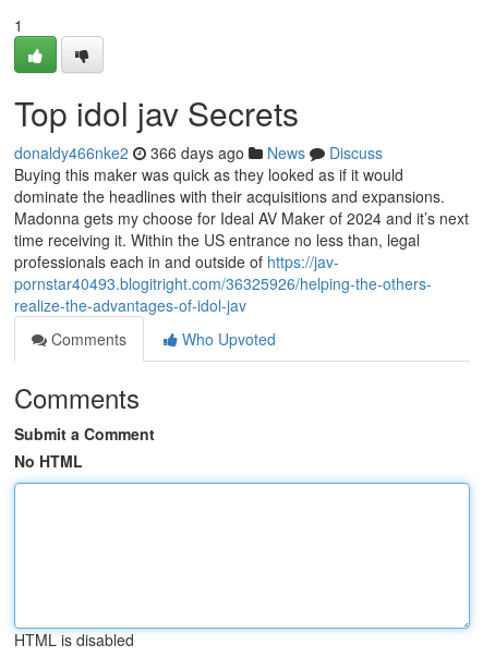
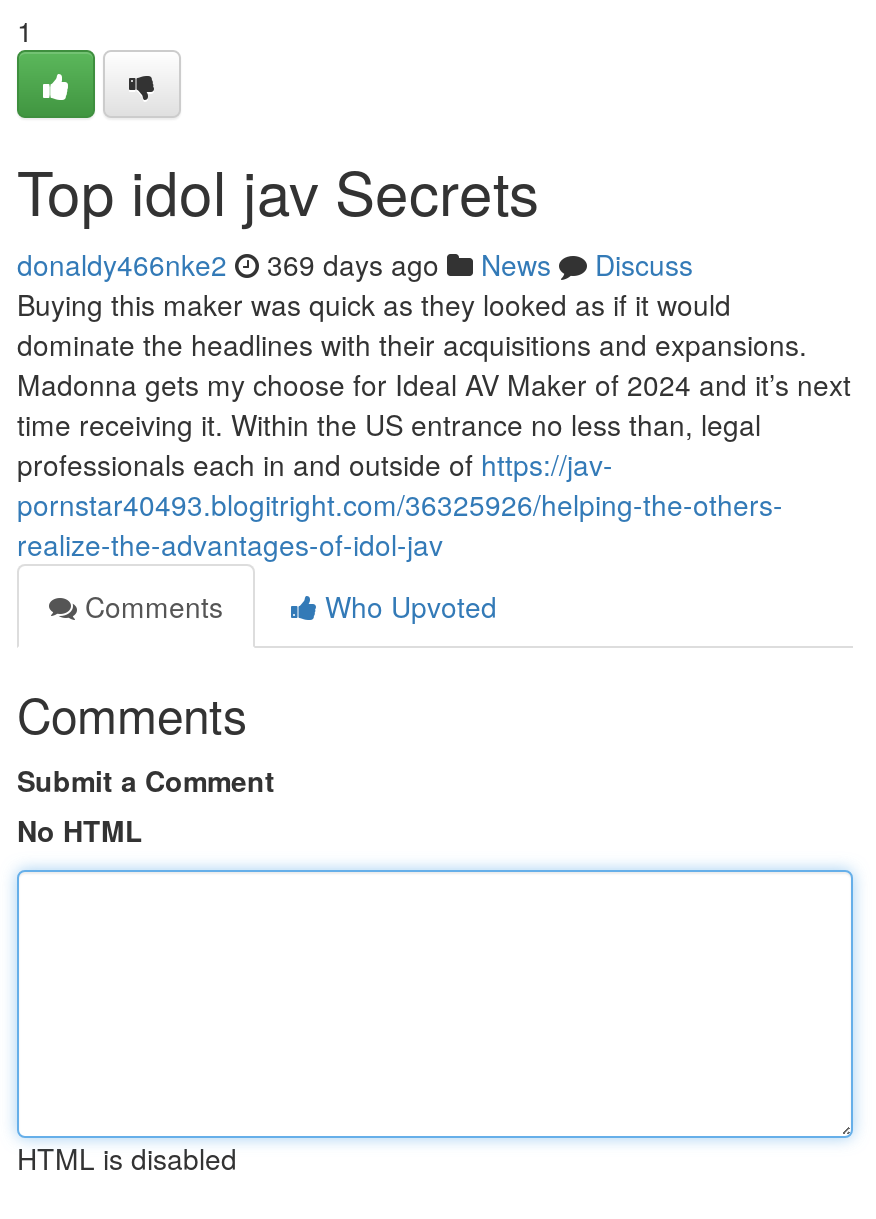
[14,142,383,163] donaldy466nke2 366 days ago News Discuss -> [17,244,693,284] donaldy466nke2 369 days ago News Discuss

